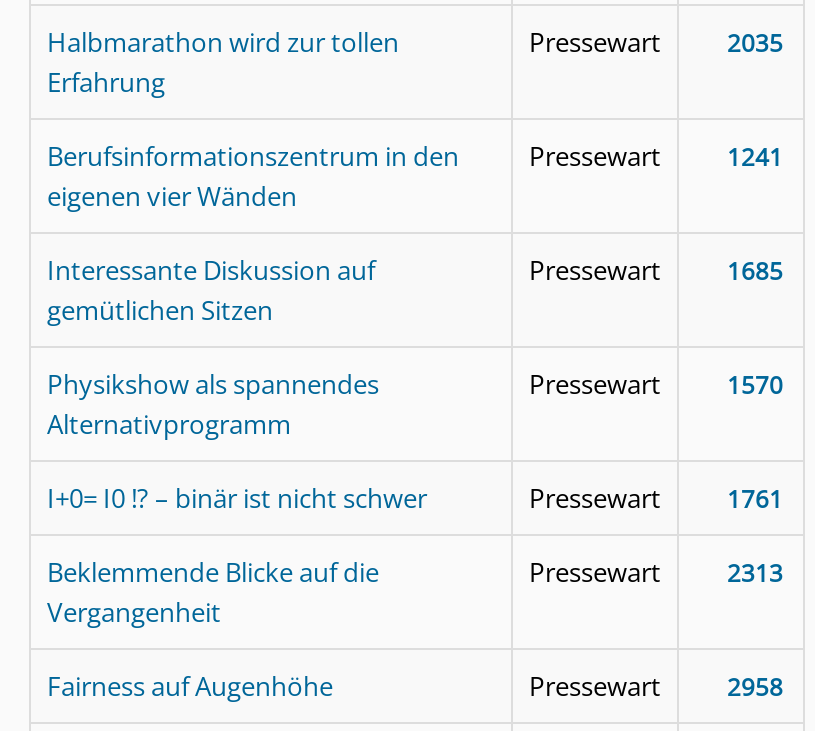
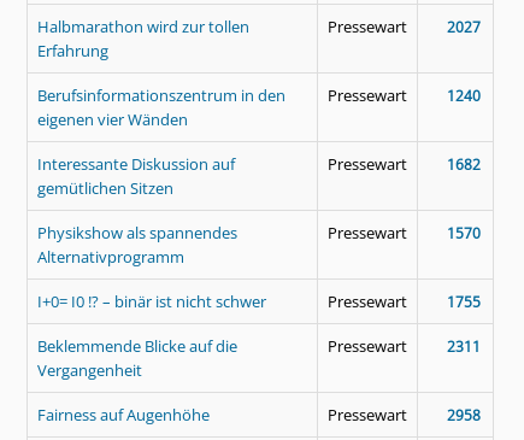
[727,25,783,57] 2035 -> [447,16,481,36] 2027
[727,139,783,171] 1241 -> [447,85,481,104] 1240
[727,253,783,285] 1685 -> [447,154,481,173] 1682
[727,481,783,513] 1761 -> [447,291,481,310] 1755
[727,555,783,587] 2313 -> [447,336,481,355] 2311

